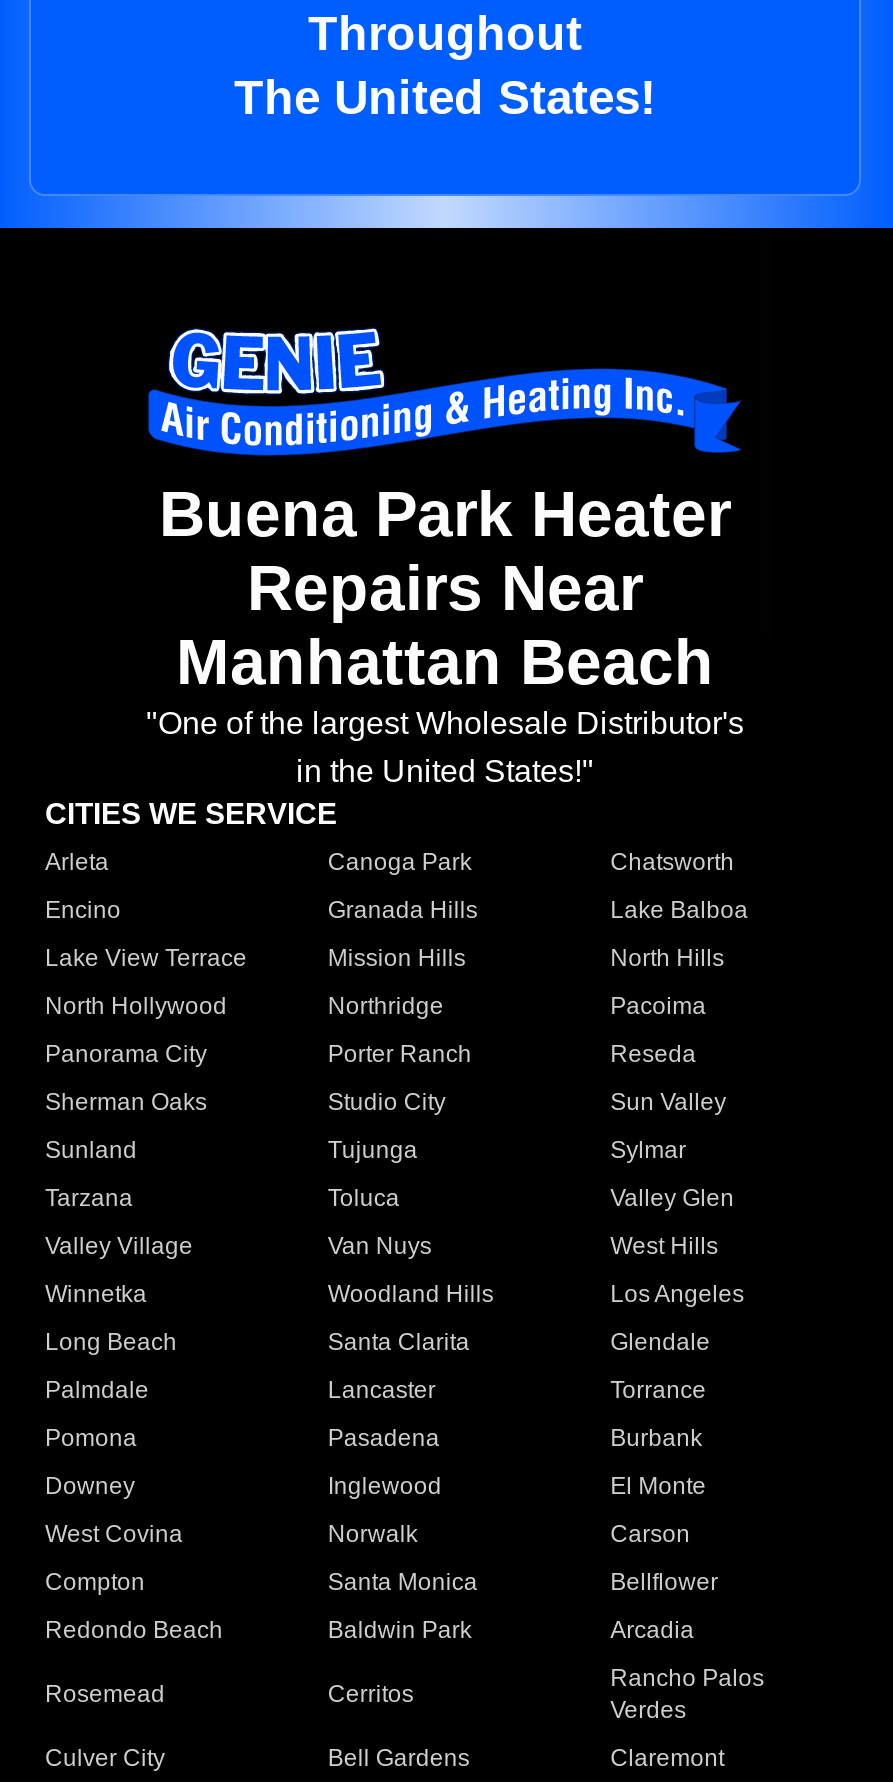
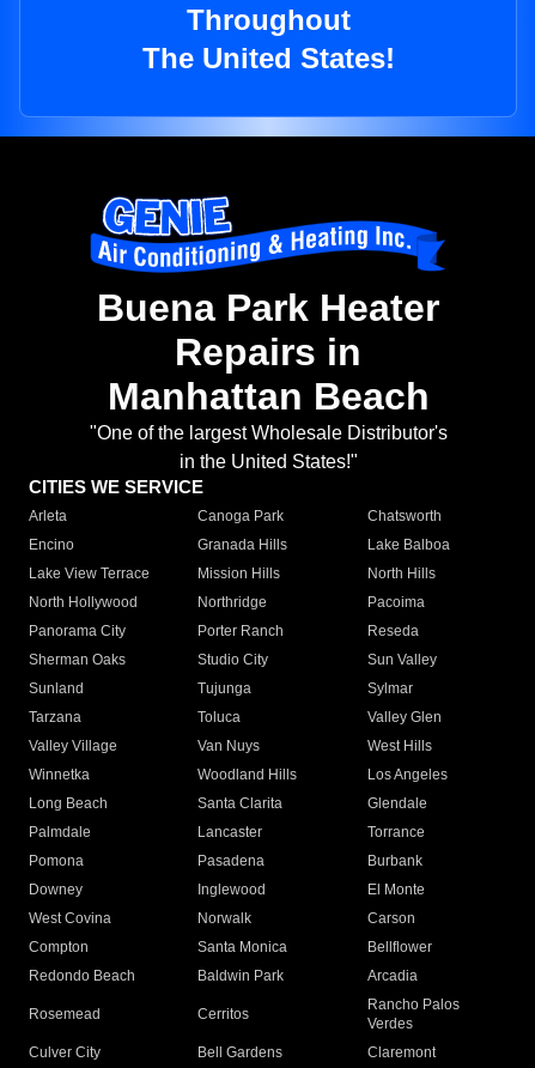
[247,553,643,625] Repairs Near -> [175,331,361,374] Repairs in

